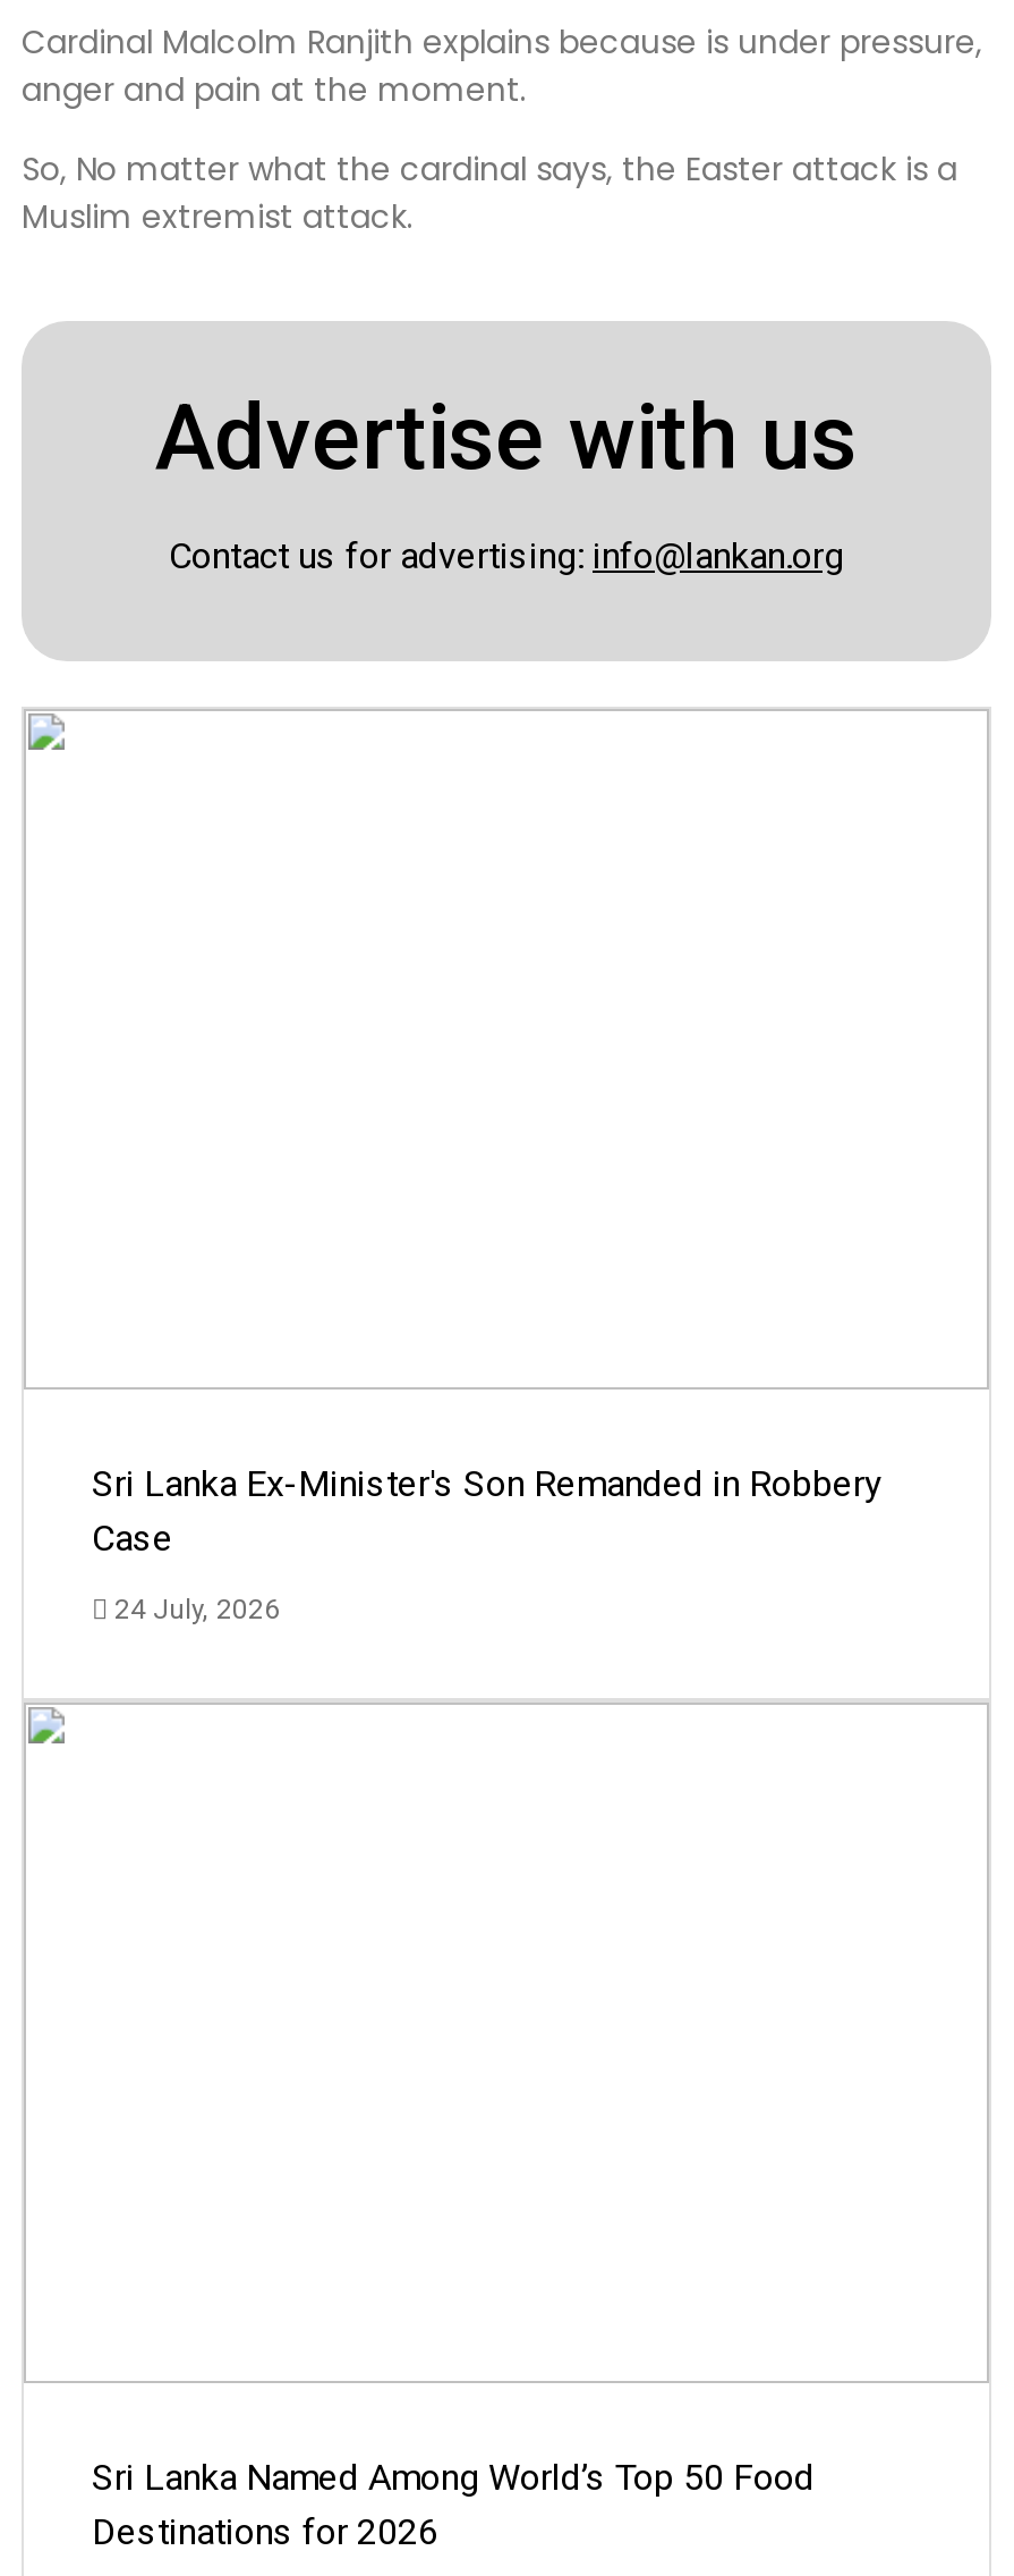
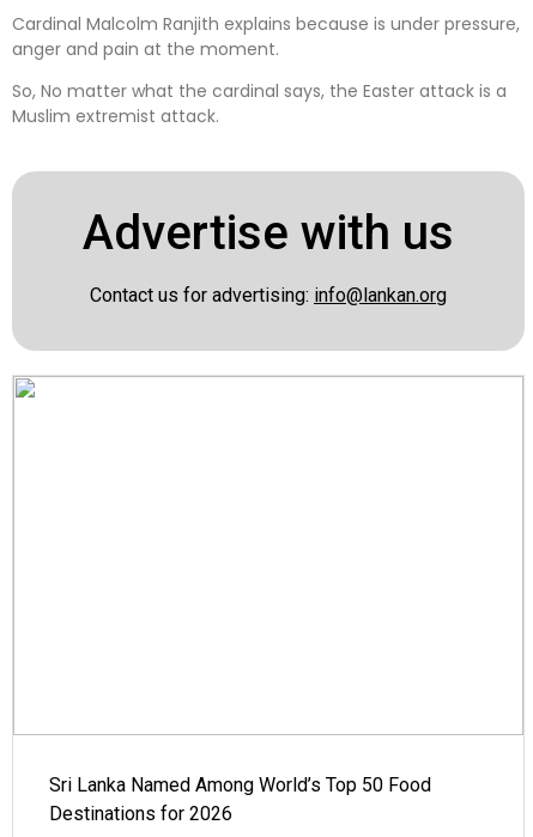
[92,1462,883,1626] Sri Lanka Ex-Minister's Son Remanded in Robbery | Case | 24 July, 2026 -> none

